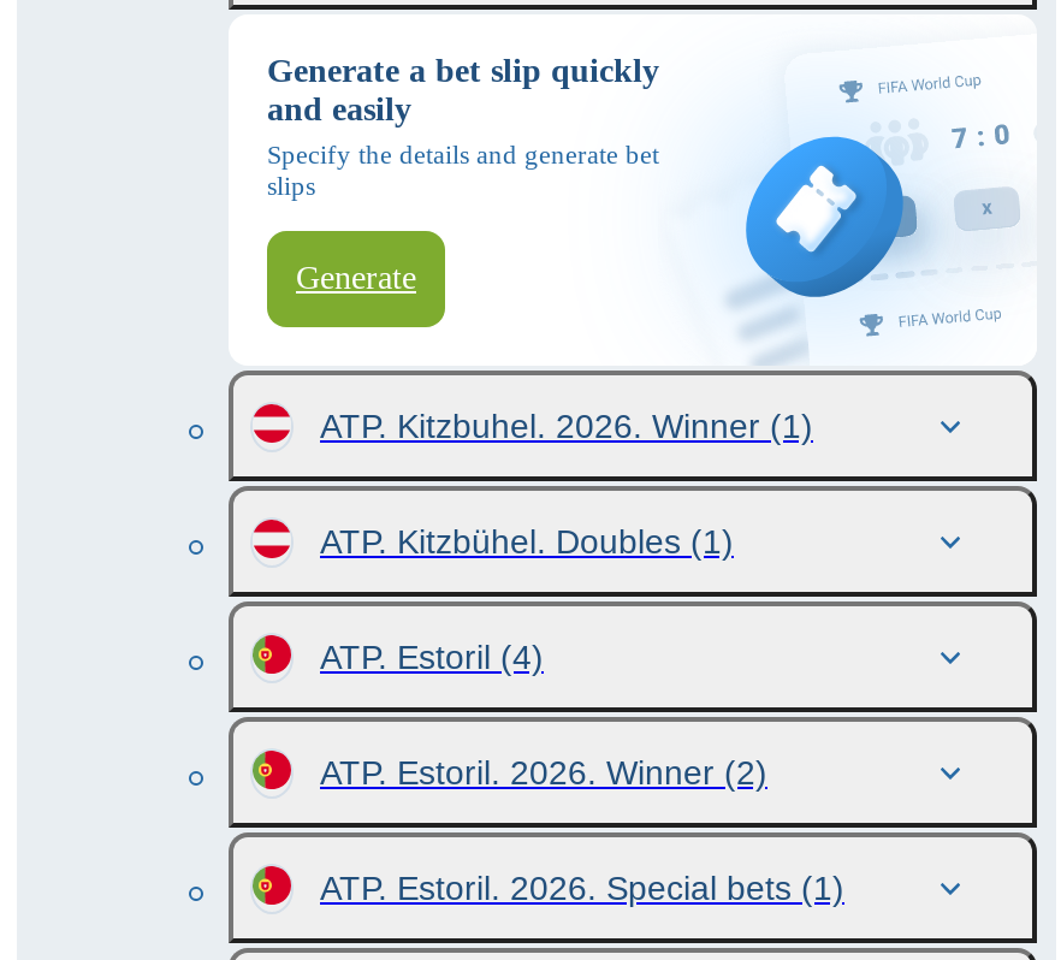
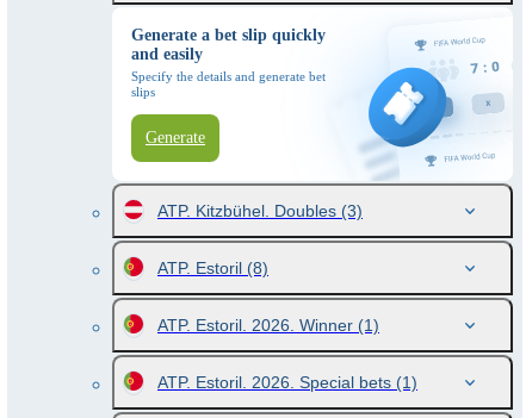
[320,407,813,792] ATP. Kitzbuhel. 2026. Winner (1) | ATP. Kitzbühel. Doubles (1) | ATP. Estoril (4) | ATP. Estoril. 2026. Winner (2) -> [157,201,379,335] ATP. Kitzbühel. Doubles (3) | ATP. Estoril (8) | ATP. Estoril. 2026. Winner (1)

